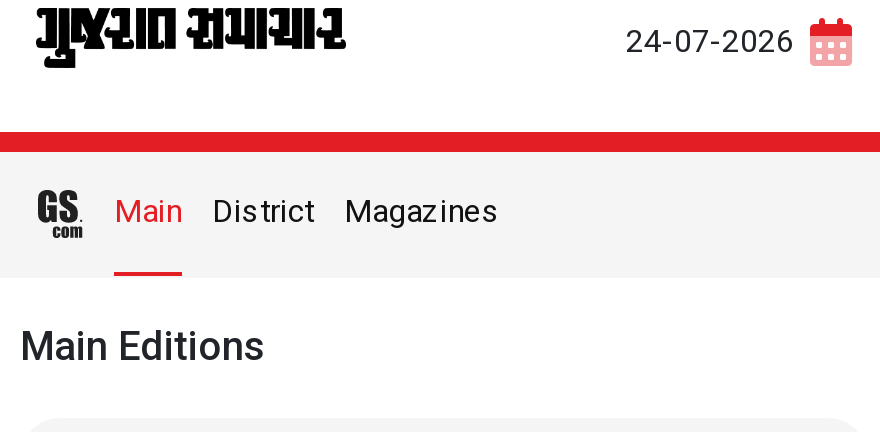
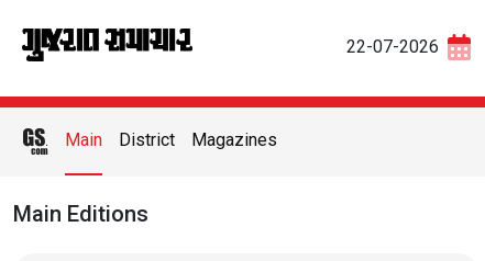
[626,22,794,60] 24-07-2026 -> [346,36,439,57] 22-07-2026

